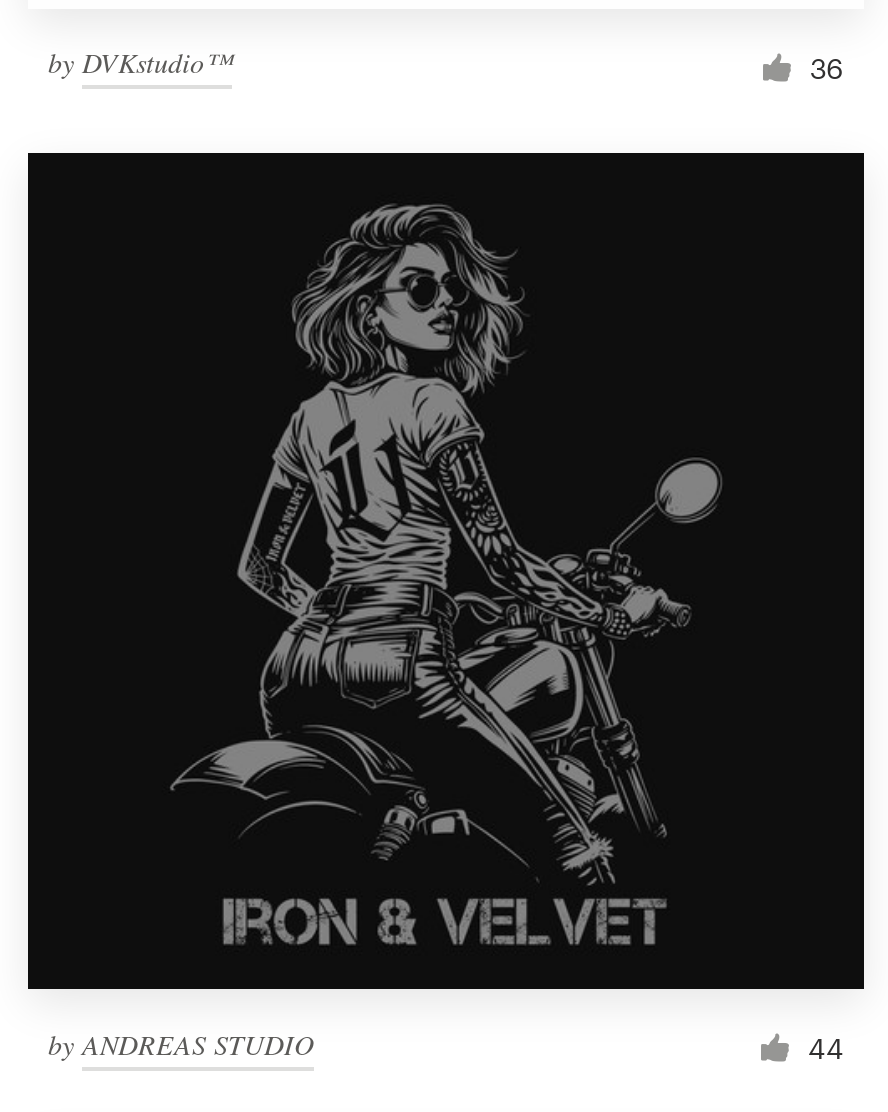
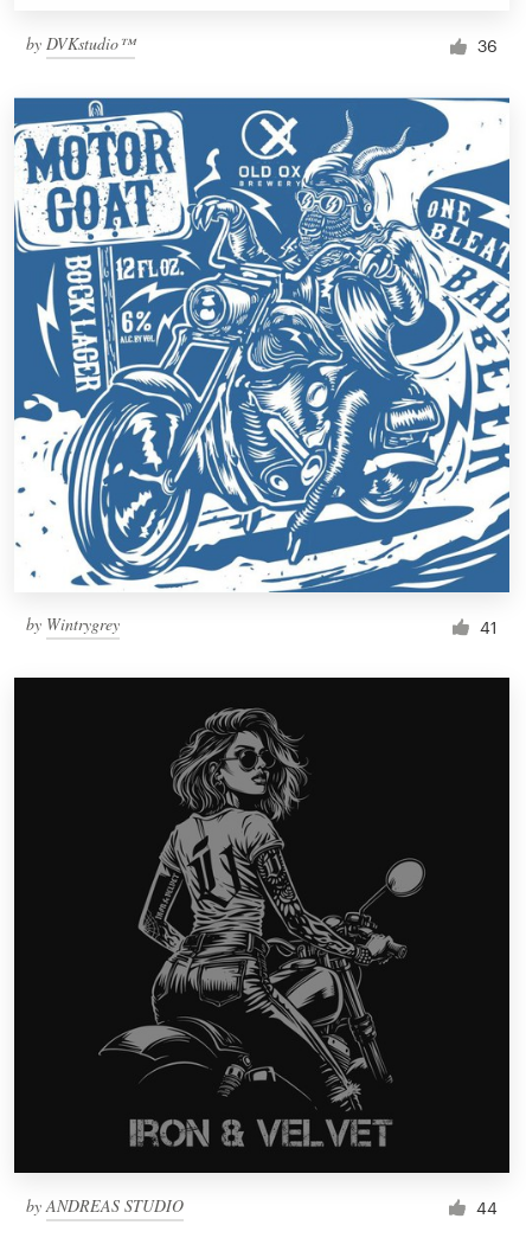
none -> [13,96,511,637] [image] | by Wintrygrey | 41

